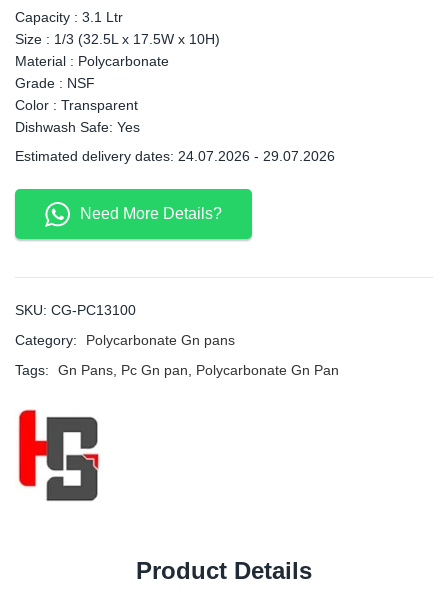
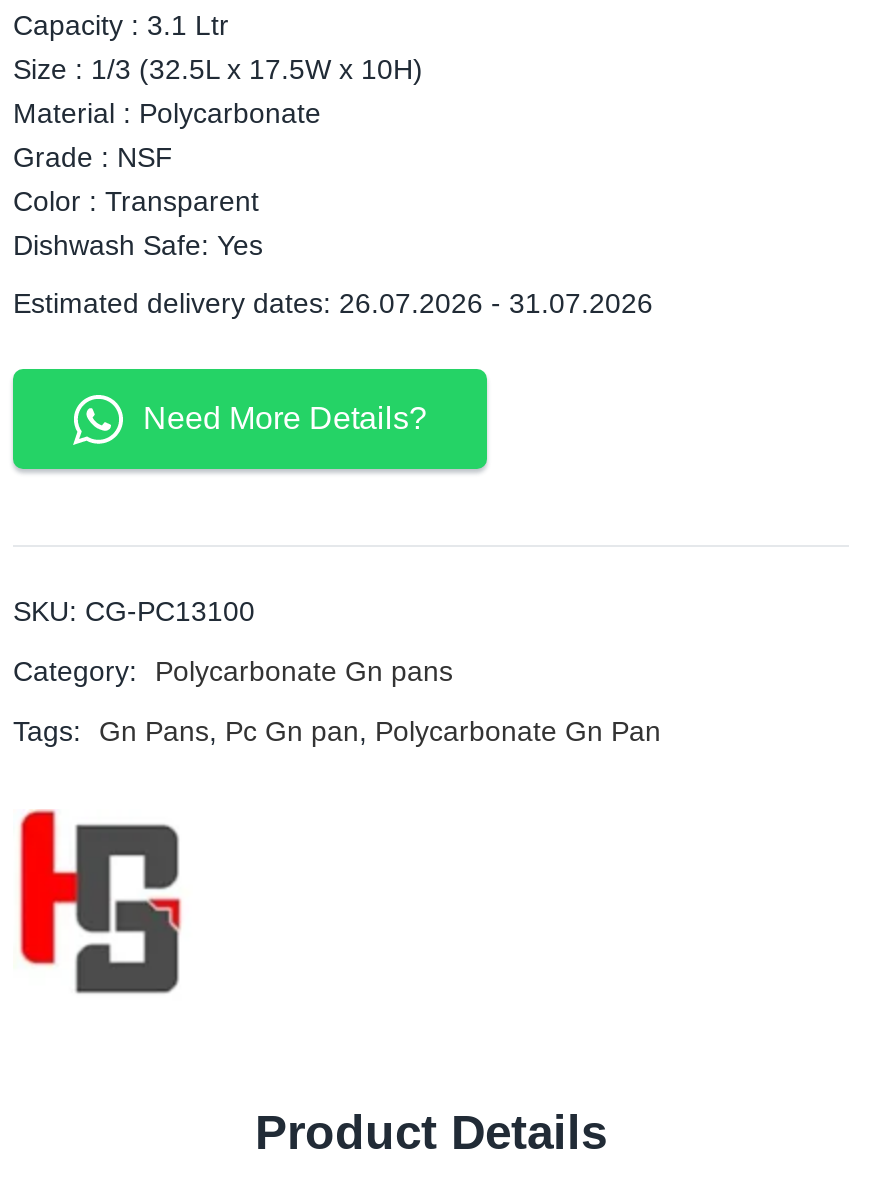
[15,148,335,164] Estimated delivery dates: 24.07.2026 - 29.07.2026 -> [13,287,653,319] Estimated delivery dates: 26.07.2026 - 31.07.2026

